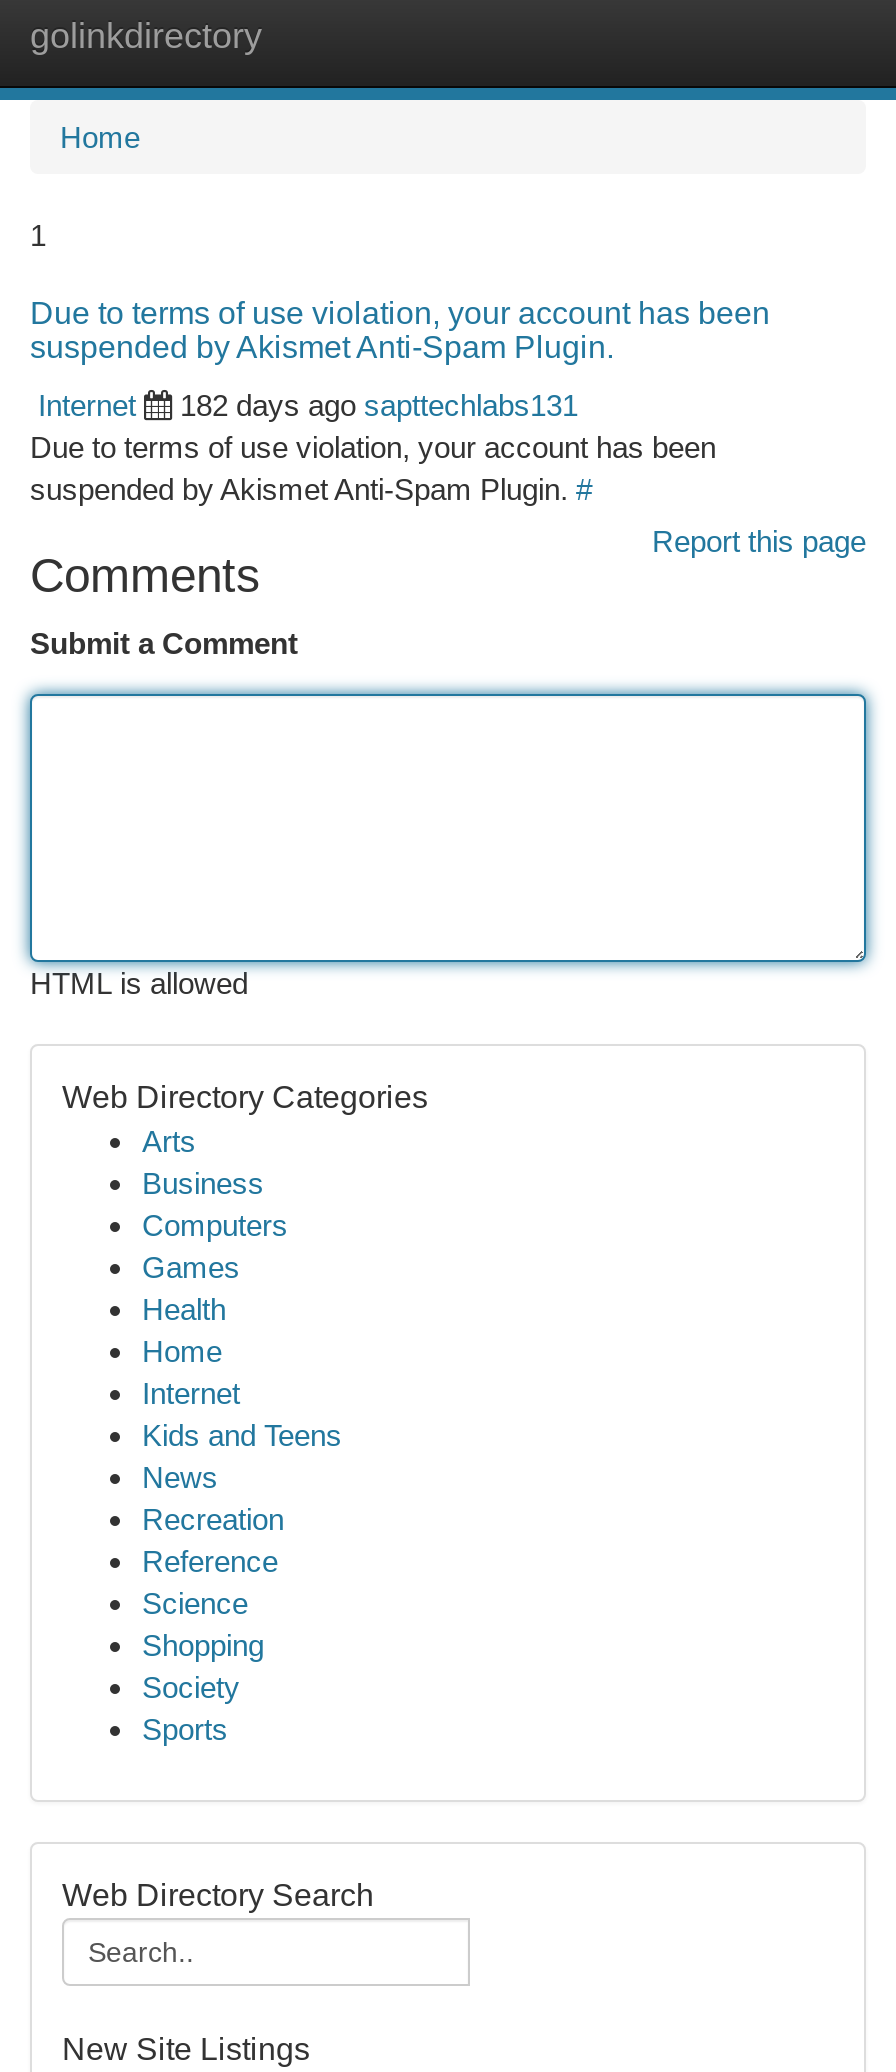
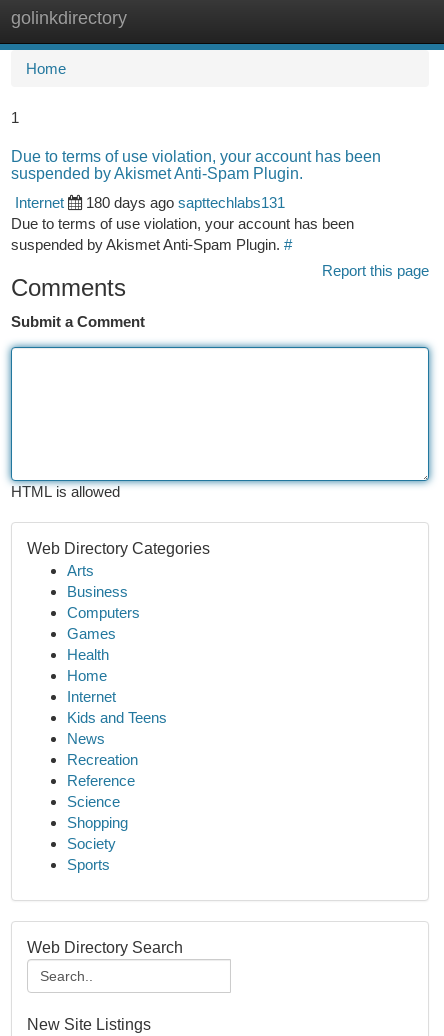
[180,388,578,422] 182 days ago sapttechlabs131 -> [86,194,285,211] 180 days ago sapttechlabs131

